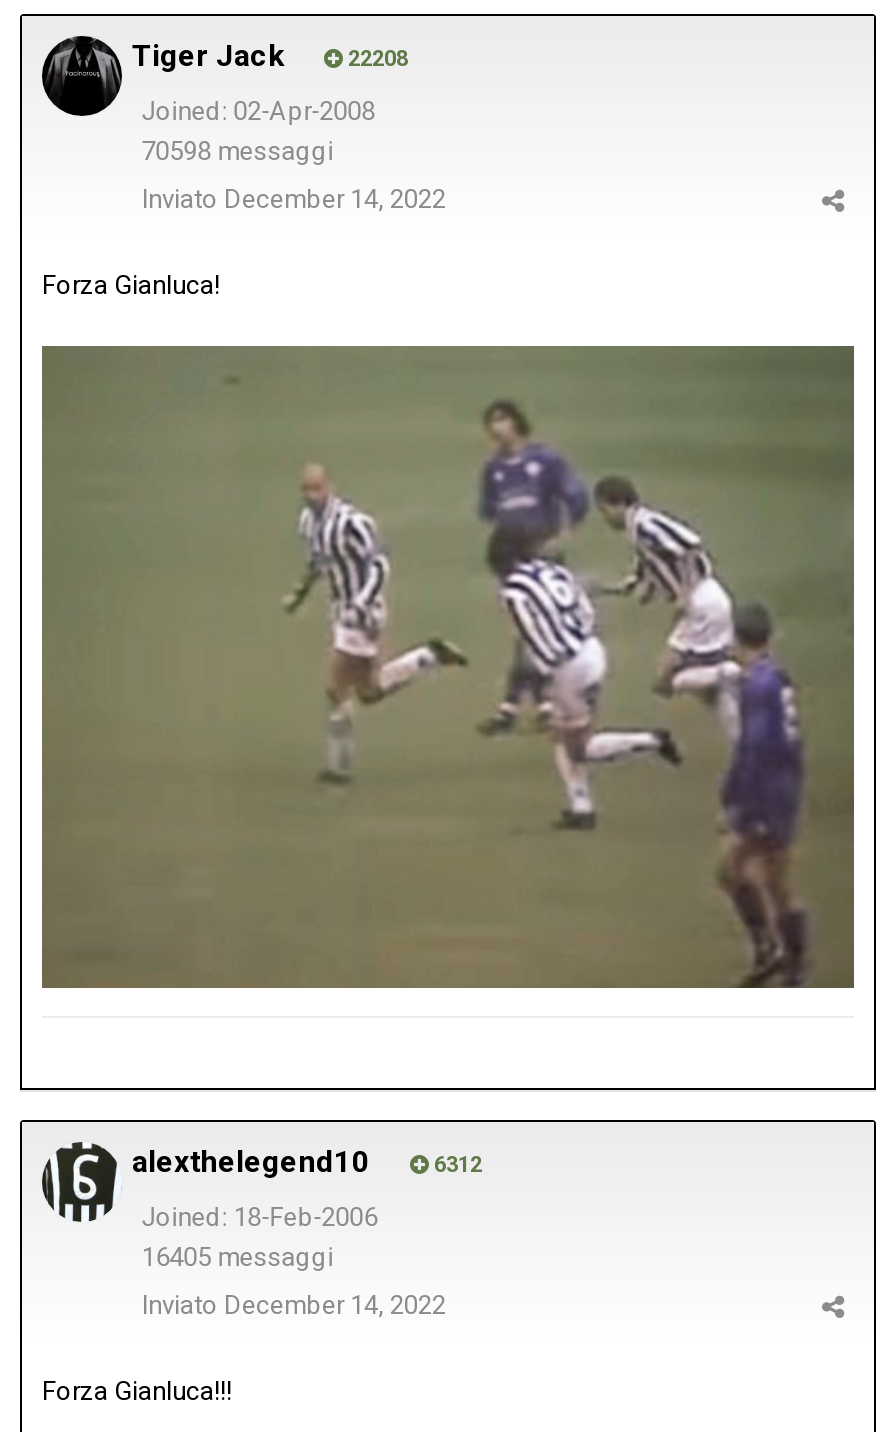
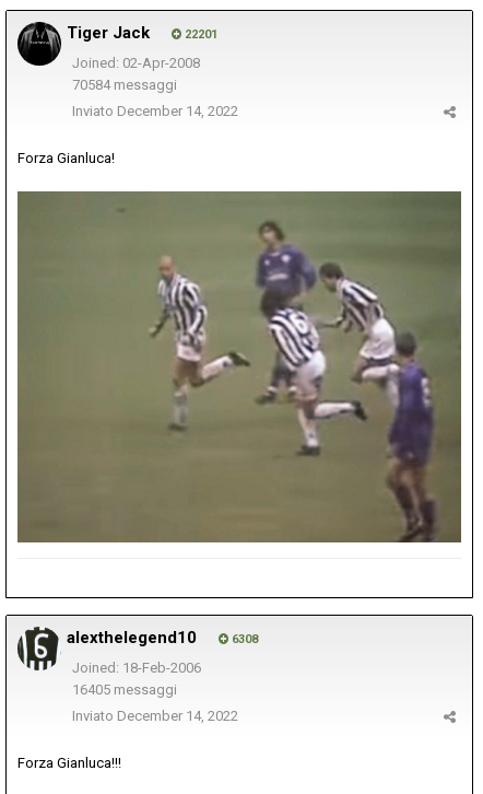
[342,46,408,72] 22208 -> [181,28,217,42] 22201
[142,137,334,167] 70598 messaggi -> [72,77,177,94] 70584 messaggi
[428,1152,482,1178] 6312 -> [228,632,258,647] 6308

